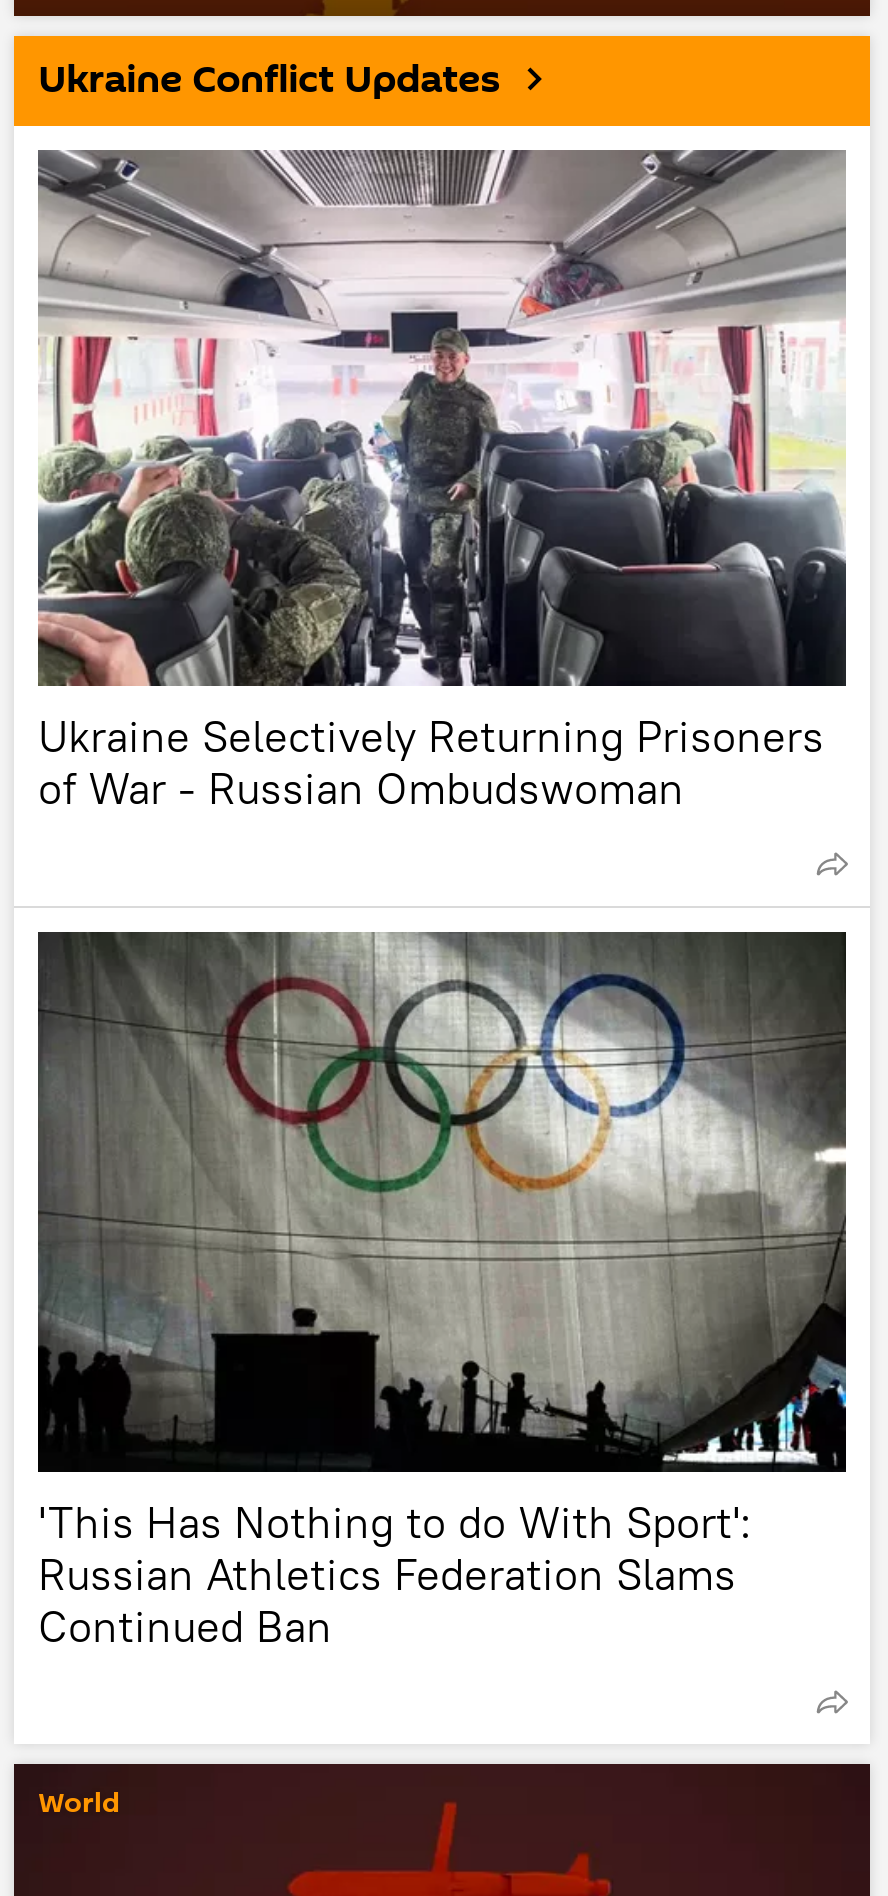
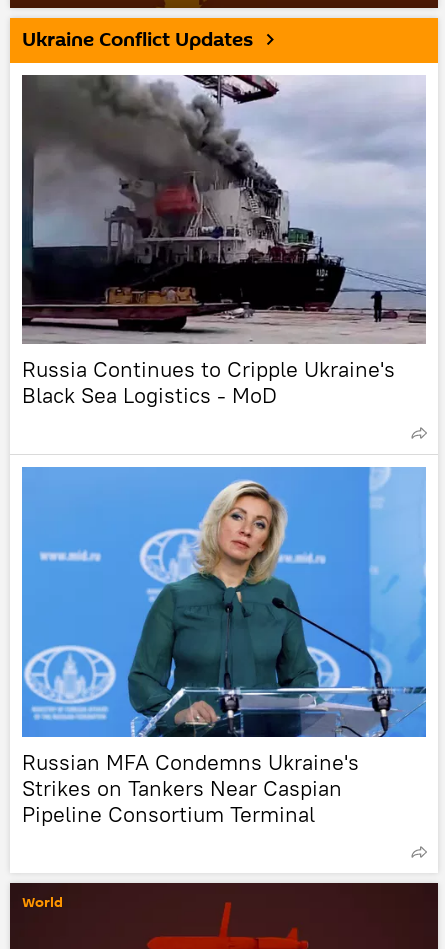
[36,148,846,817] [image] | Ukraine Selectively Returning Prisoners | of War - Russian Ombudswoman -> [21,75,426,409] [image] | Russia Continues to Cripple Ukraine's | Black Sea Logistics - MoD
[36,930,848,1654] [image] | 'This Has Nothing to do With Sport': | Russian Athletics Federation Slams | Continued Ban -> [21,466,427,828] [image] | Russian MFA Condemns Ukraine's | Strikes on Tankers Near Caspian | Pipeline Consortium Terminal

